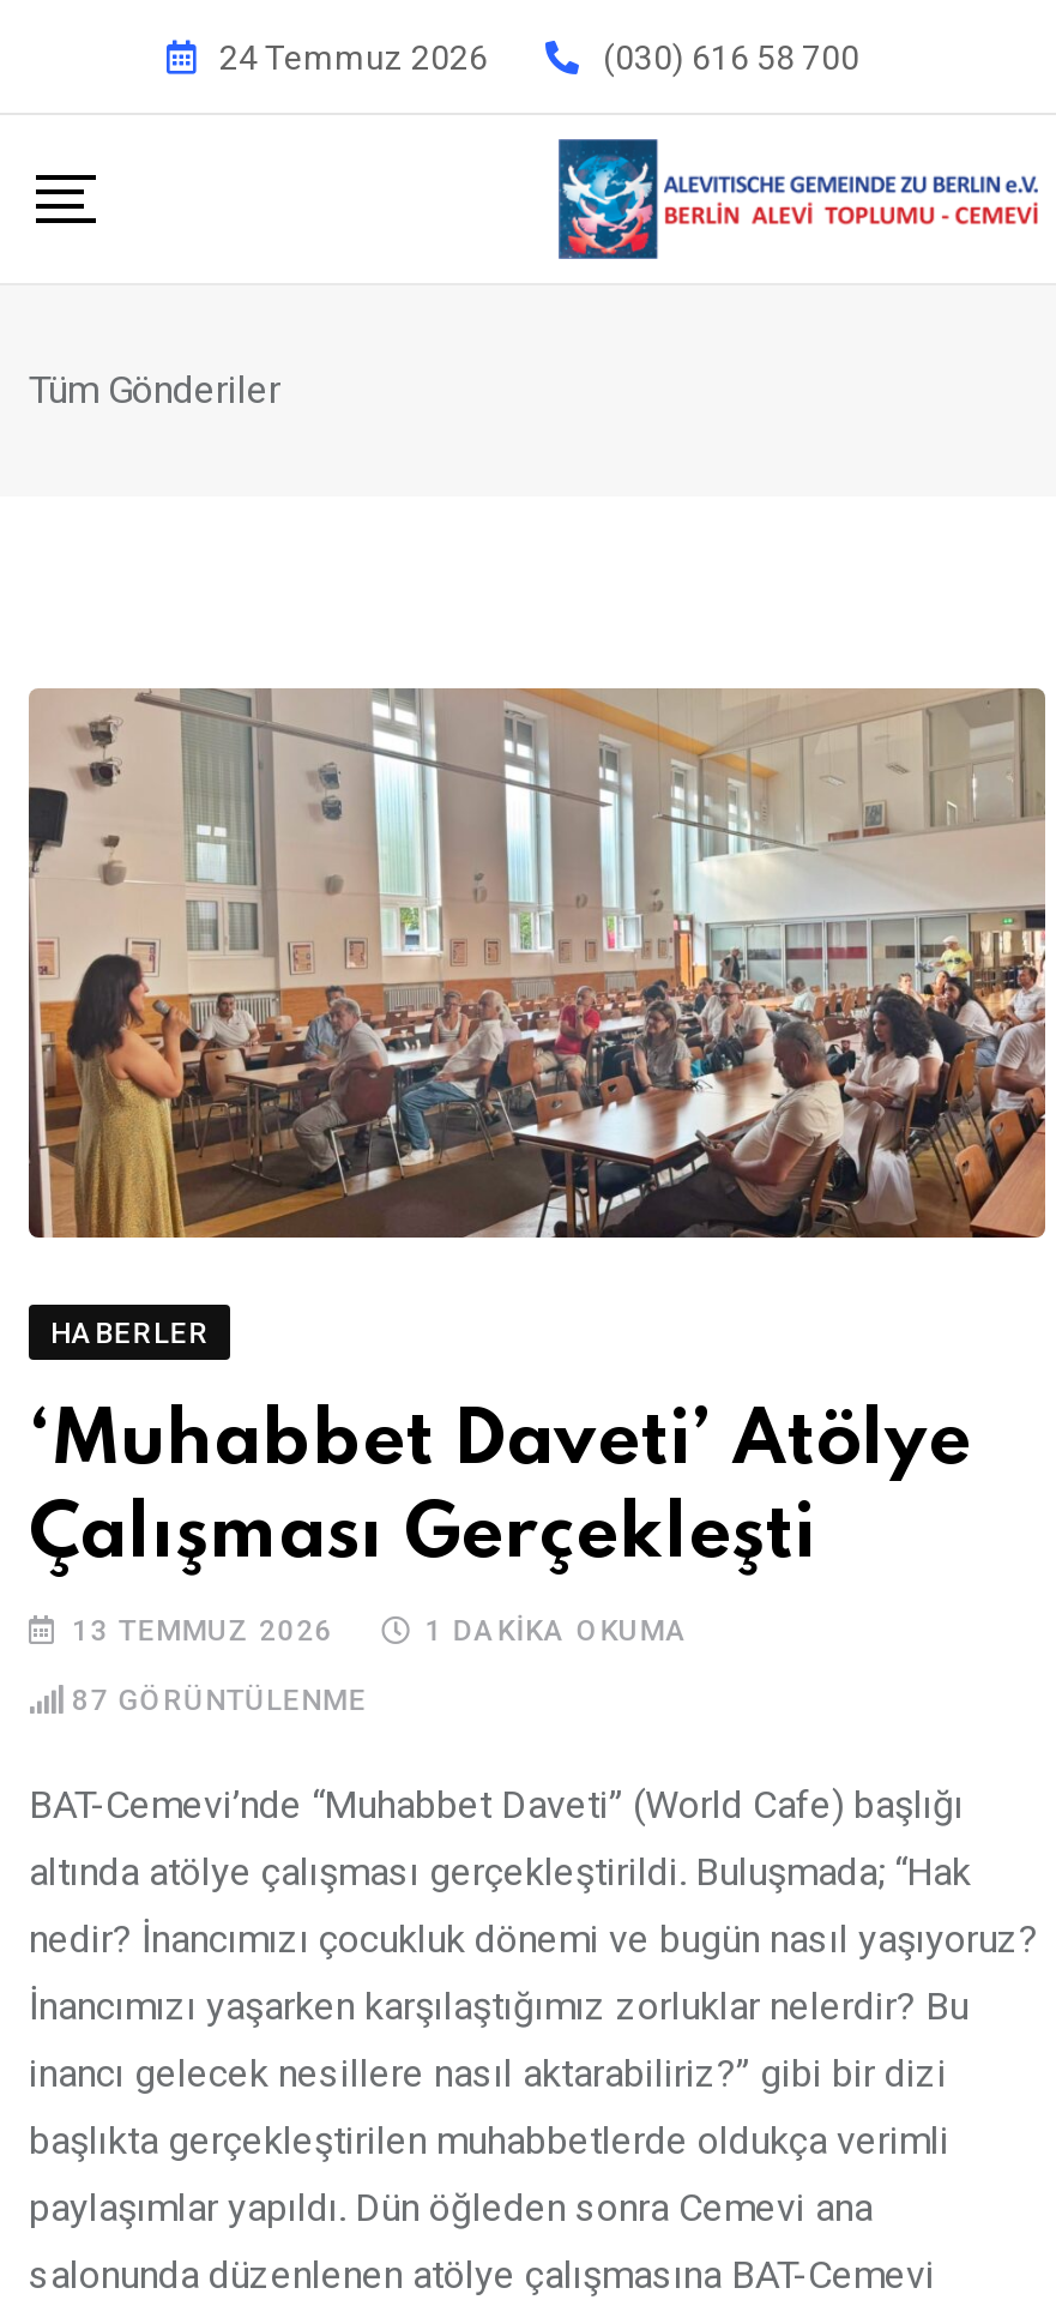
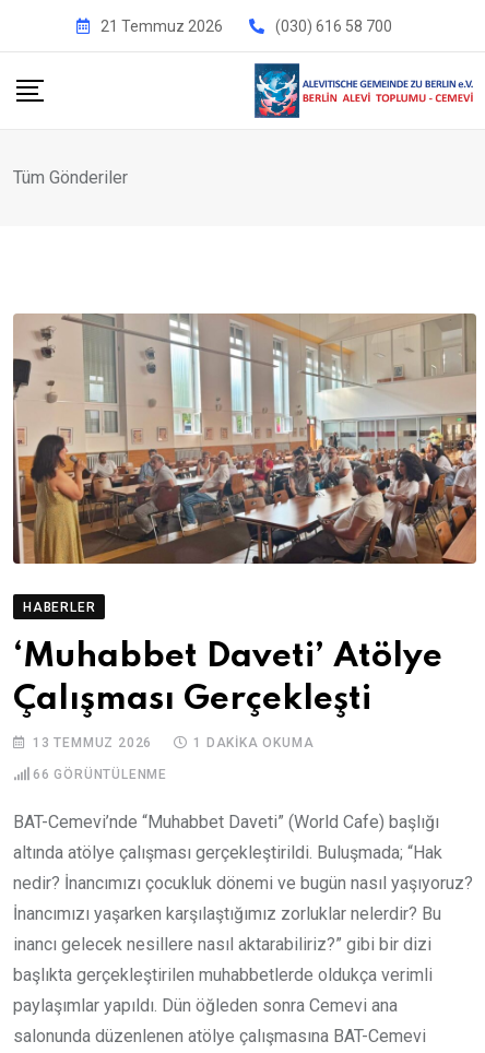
[219,37,488,76] 24 Temmuz 2026 -> [100,17,222,34] 21 Temmuz 2026
[72,1685,367,1718] 87 GÖRÜNTÜLENME -> [33,767,167,783] 66 GÖRÜNTÜLENME

